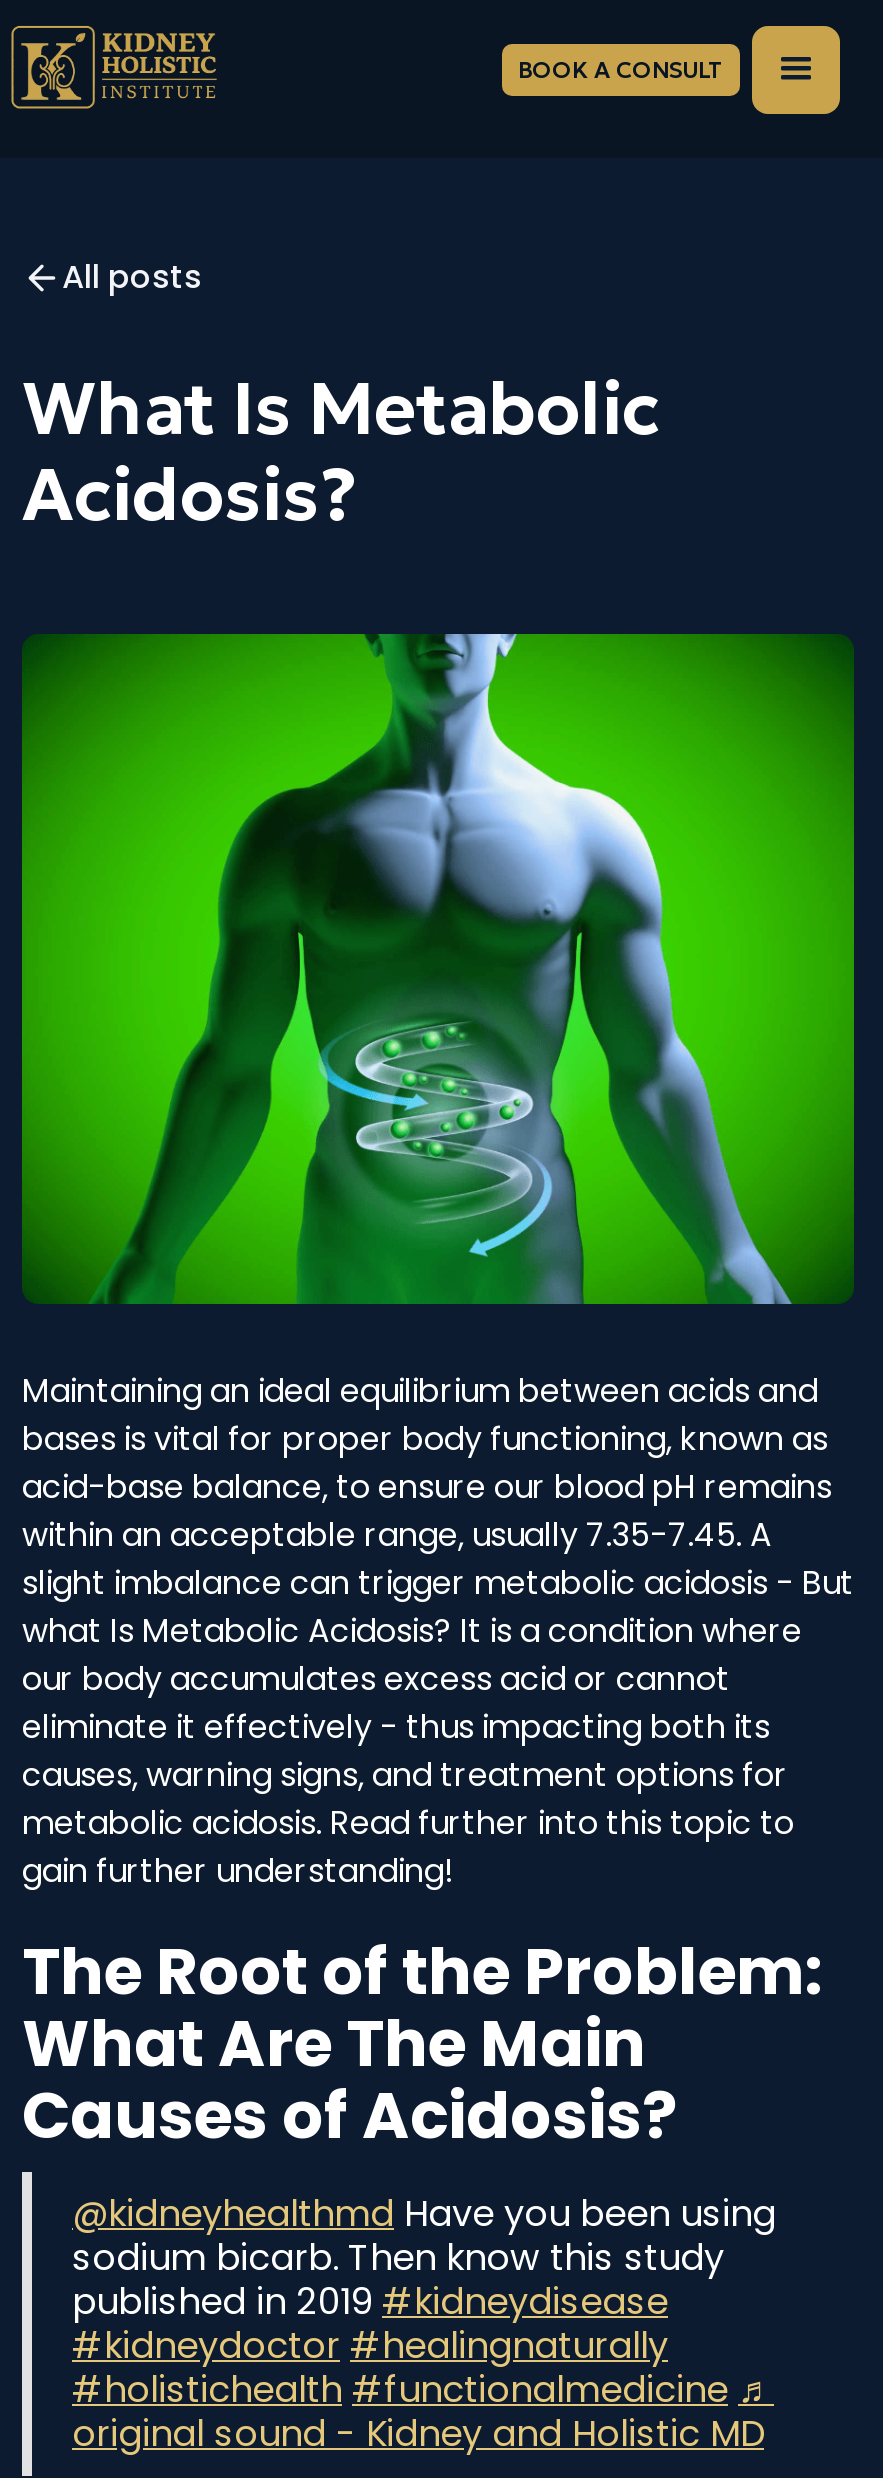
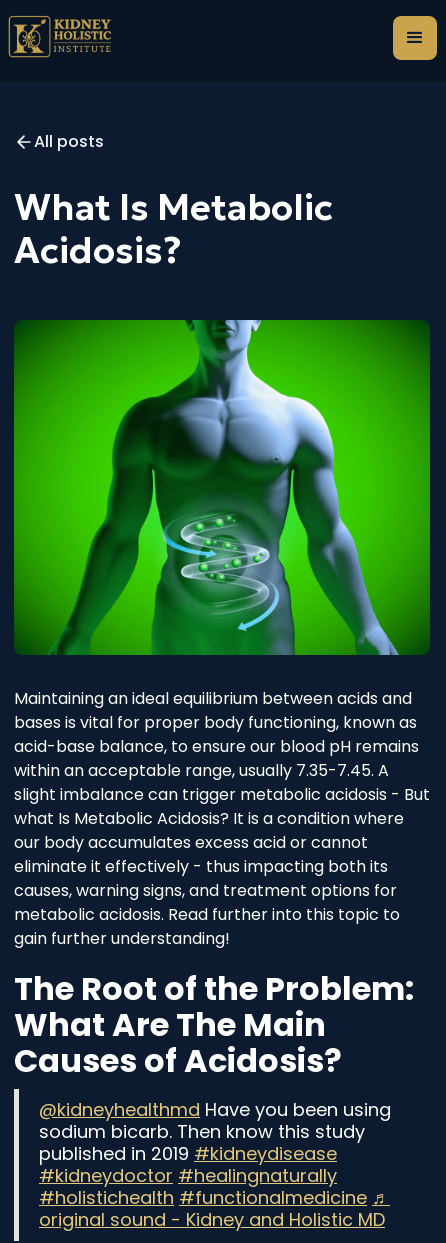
[750,24,868,116] [image] -> [379,15,438,61] [image]
[518,55,724,83] BOOK A CONSULT -> none

